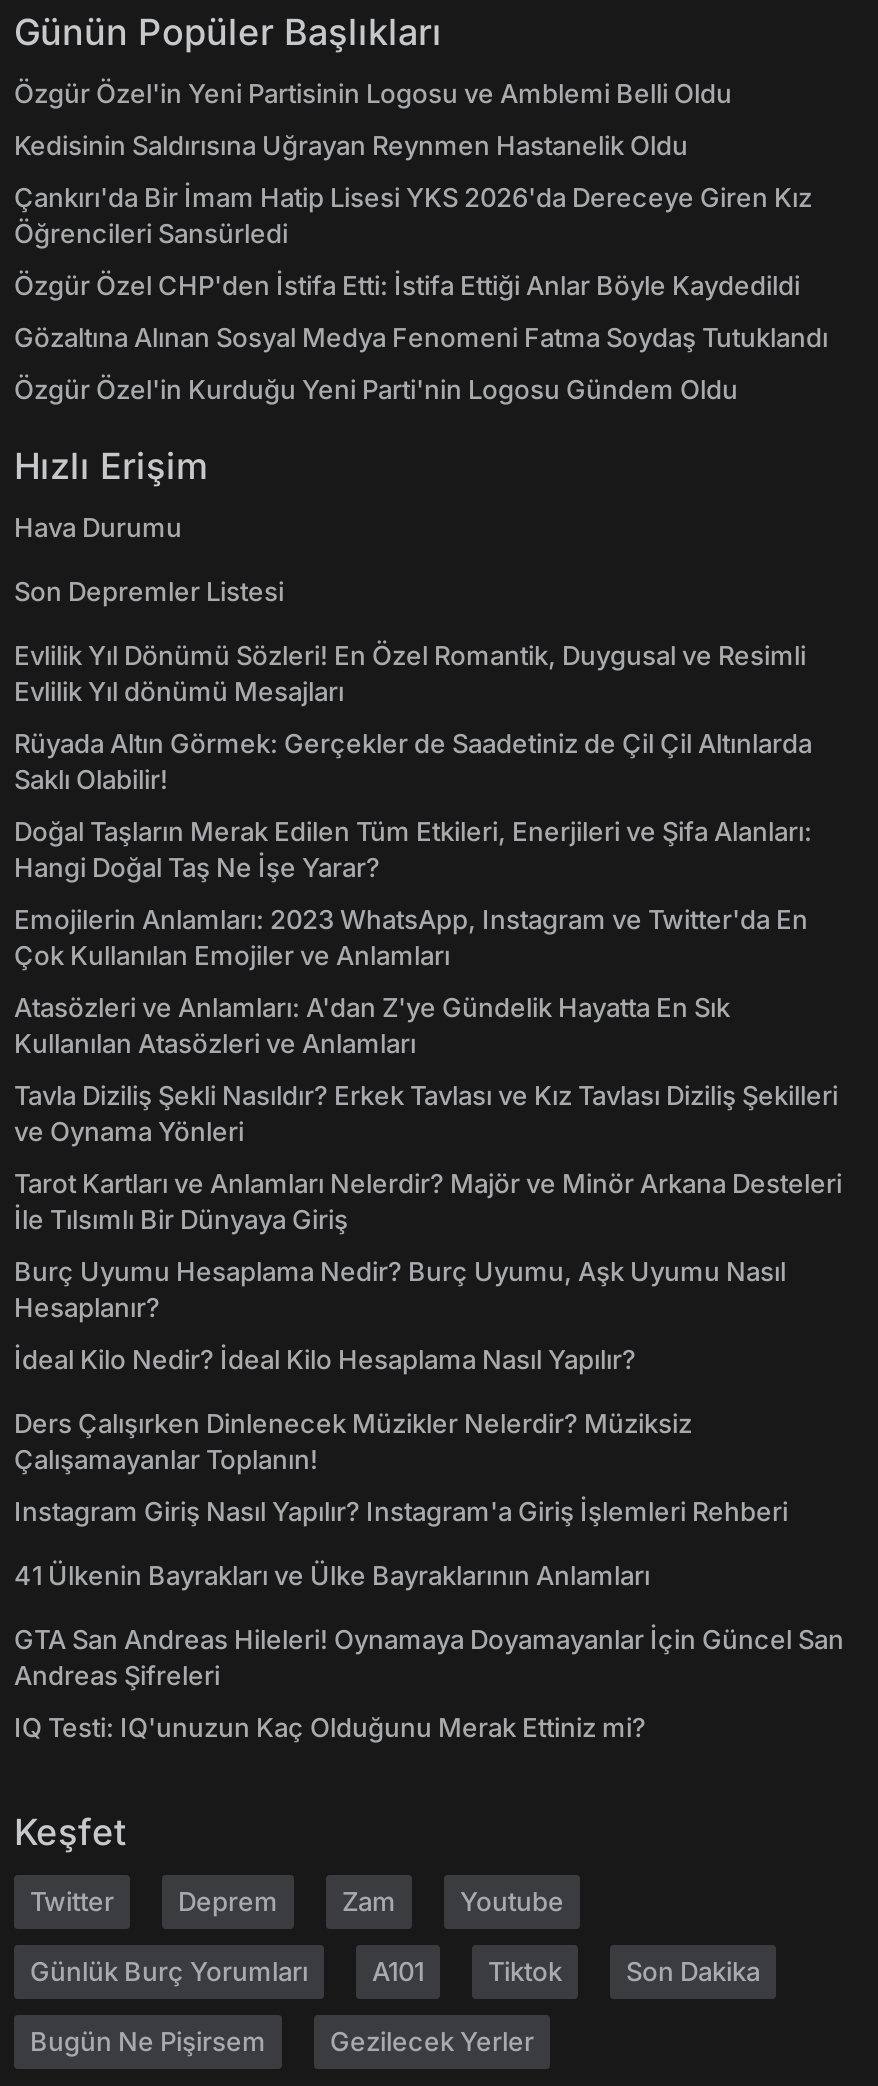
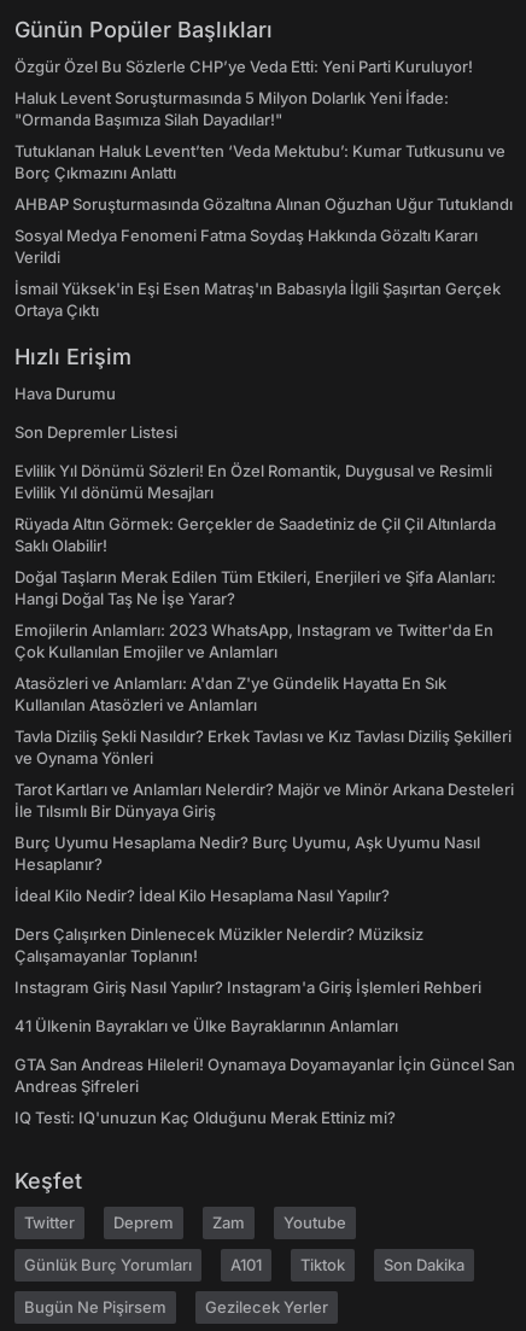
[14,77,732,109] Özgür Özel'in Yeni Partisinin Logosu ve Amblemi Belli Oldu -> [14,57,473,76] Özgür Özel Bu Sözlerle CHP’ye Veda Etti: Yeni Parti Kuruluyor!
[14,129,688,161] Kedisinin Saldırısına Uğrayan Reynmen Hastanelik Oldu -> [14,88,449,129] Haluk Levent Soruşturmasında 5 Milyon Dolarlık Yeni İfade: | "Ormanda Başımıza Silah Dayadılar!"
[14,181,812,249] Çankırı'da Bir İmam Hatip Lisesi YKS 2026'da Dereceye Giren Kız | Öğrencileri Sansürledi -> [14,141,505,182] Tutuklanan Haluk Levent’ten ‘Veda Mektubu’: Kumar Tutkusunu ve | Borç Çıkmazını Anlattı
[14,269,800,301] Özgür Özel CHP'den İstifa Etti: İstifa Ettiği Anlar Böyle Kaydedildi -> [14,194,513,214] AHBAP Soruşturmasında Gözaltına Alınan Oğuzhan Uğur Tutuklandı
[14,321,828,353] Gözaltına Alınan Sosyal Medya Fenomeni Fatma Soydaş Tutuklandı -> [14,226,478,267] Sosyal Medya Fenomeni Fatma Soydaş Hakkında Gözaltı Kararı | Verildi
[14,373,738,405] Özgür Özel'in Kurduğu Yeni Parti'nin Logosu Gündem Oldu -> [14,279,501,320] İsmail Yüksek'in Eşi Esen Matraş'ın Babasıyla İlgili Şaşırtan Gerçek | Ortaya Çıktı

